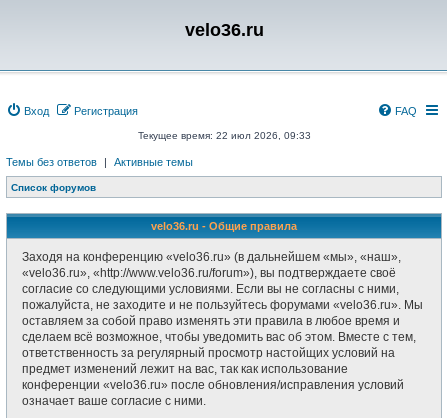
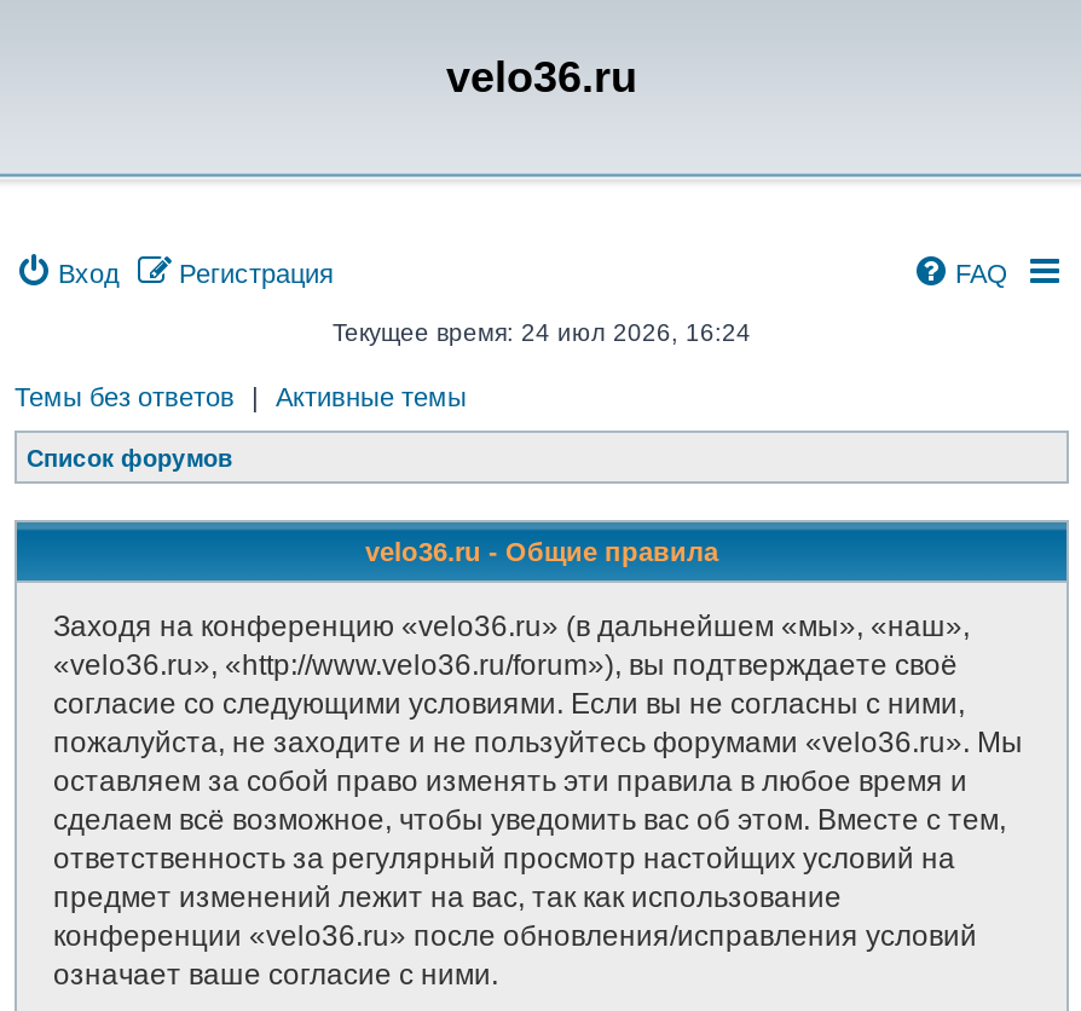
[137,130,310,141] Текущее время: 22 июл 2026, 09:33 -> [333,319,751,346] Текущее время: 24 июл 2026, 16:24

